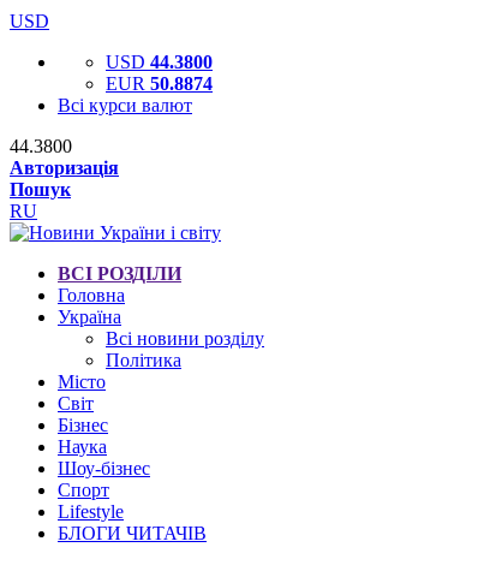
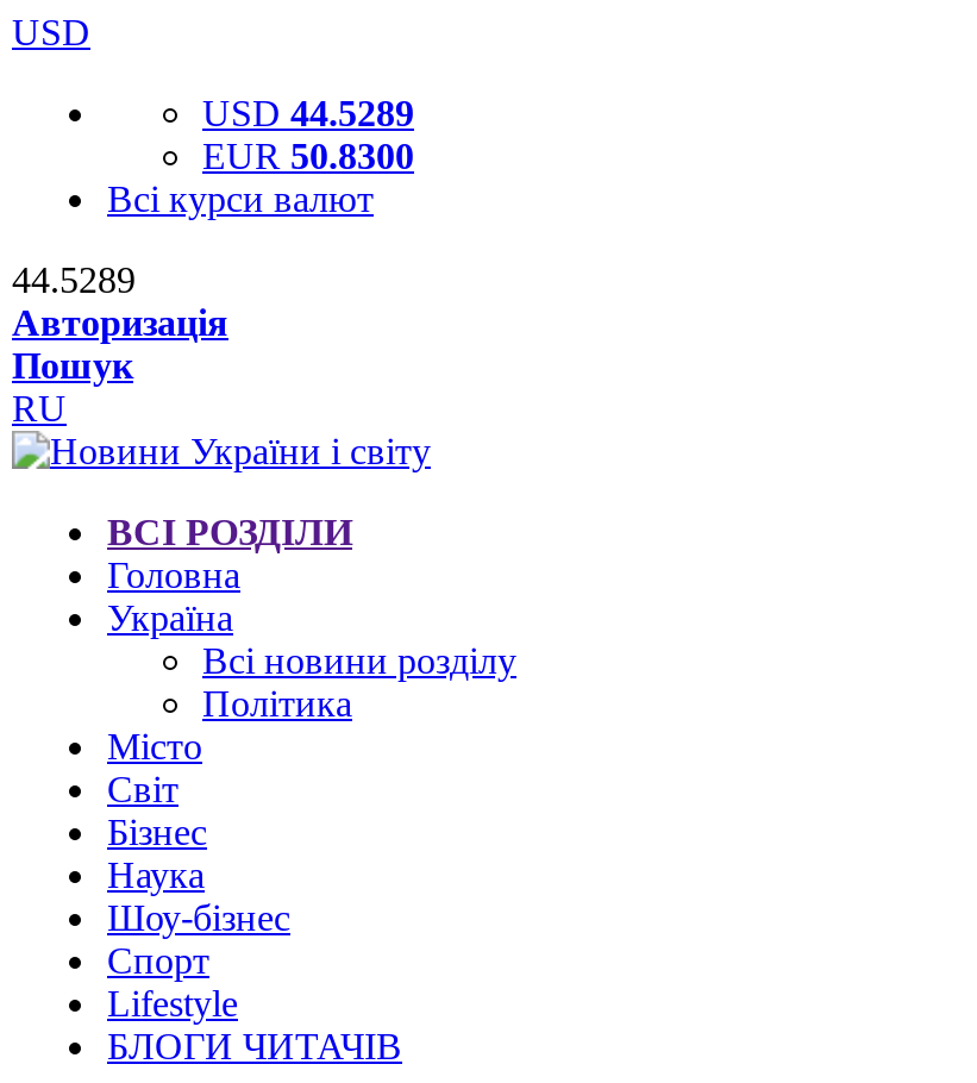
[106,52,213,72] USD 44.3800 -> [202,93,414,133] USD 44.5289
[106,73,213,94] EUR 50.8874 -> [202,136,414,176] EUR 50.8300
[10,136,72,156] 44.3800 -> [12,259,136,300] 44.5289

